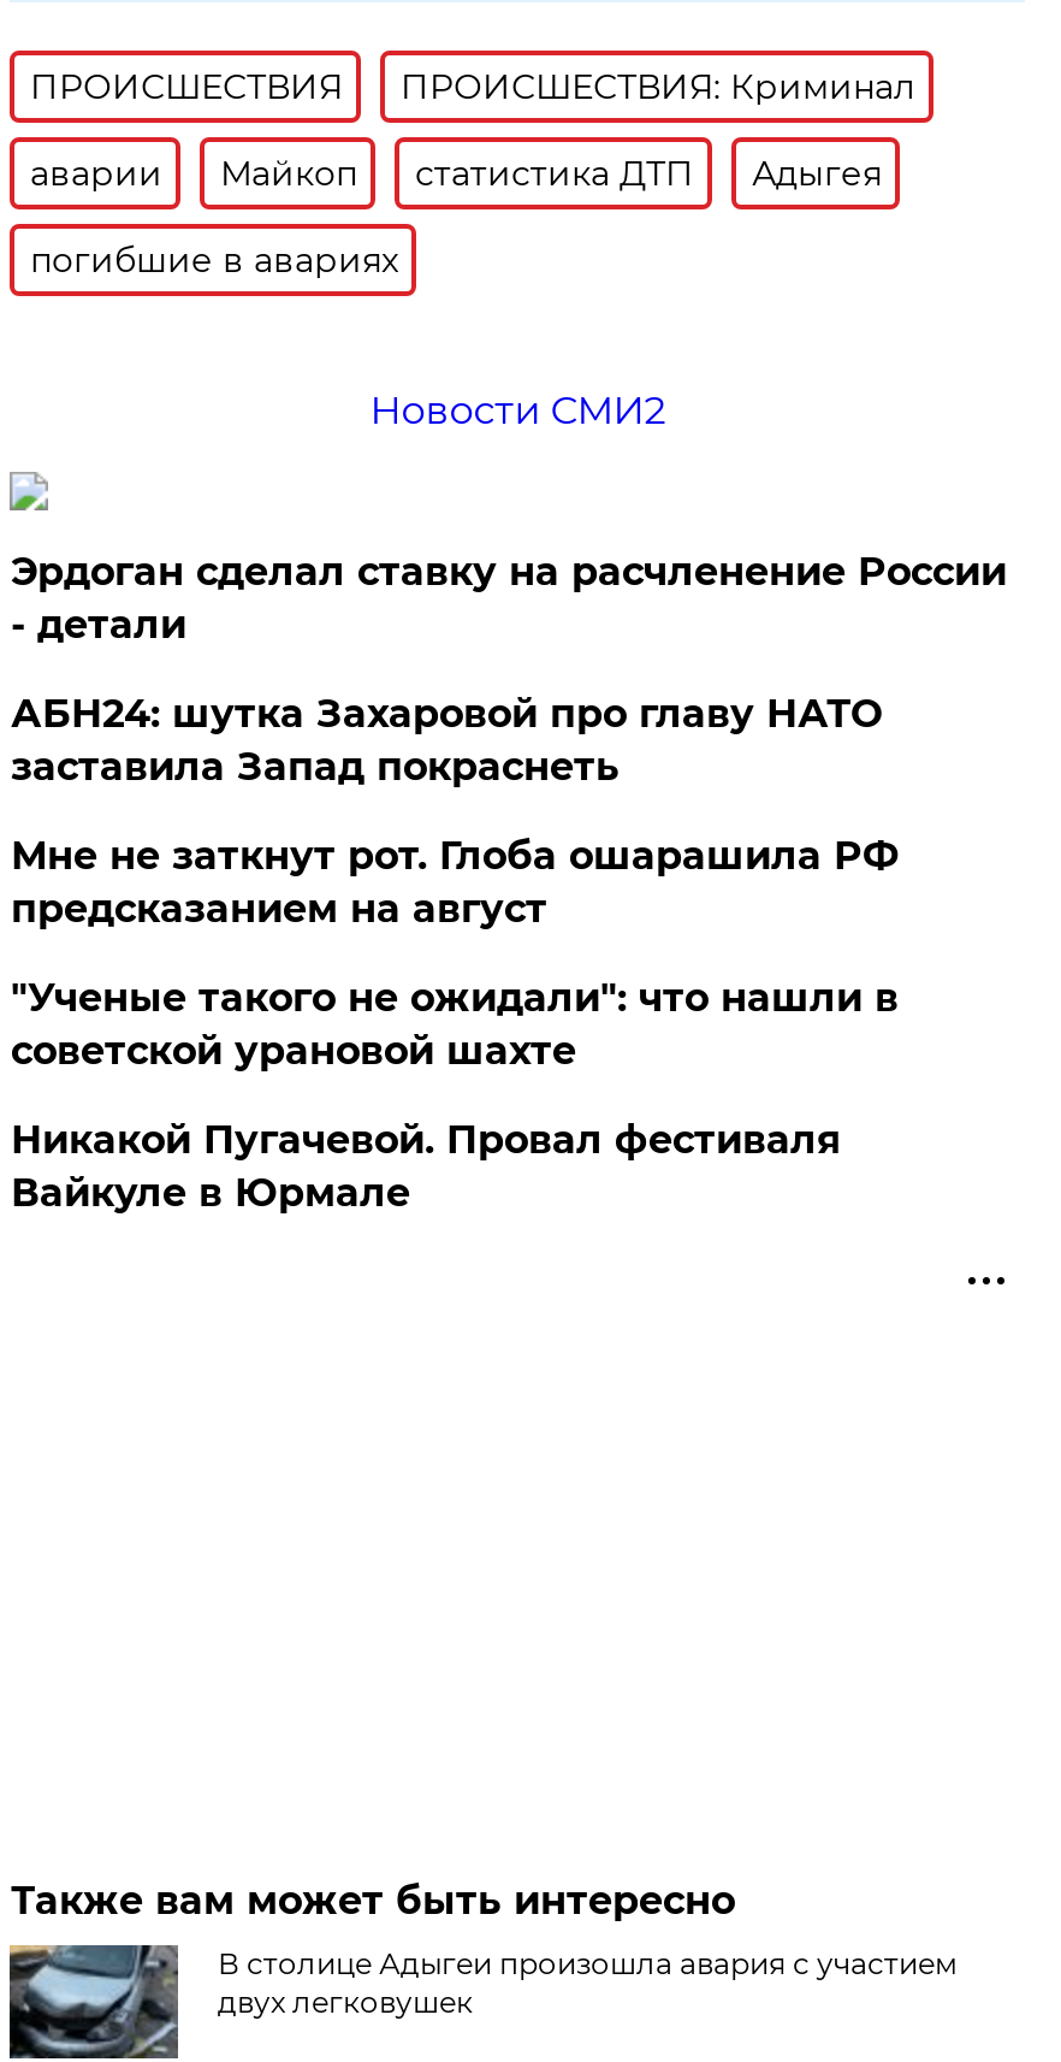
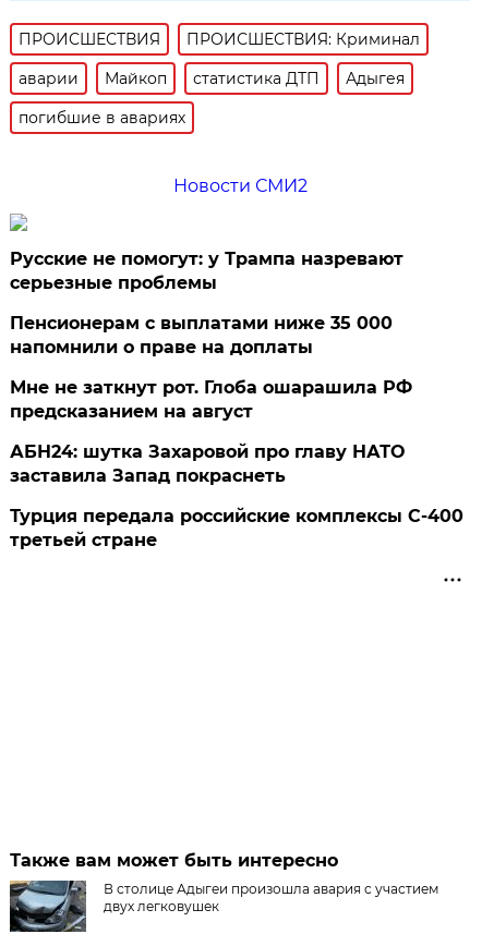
none -> [10,313,393,357] Пенсионерам с выплатами ниже 35 000 | напомнили о праве на доплаты
[11,549,1007,647] Эрдоган сделал ставку на расчленение России | - детали -> [10,248,404,293] Русские не помогут: у Трампа назревают | серьезные проблемы
moved [11,691,882,789] -> [10,441,405,486]: АБН24: шутка Захаровой про главу НАТО | заставила Запад покраснеть
[11,975,898,1073] "Ученые такого не ожидали": что нашли в | советской урановой шахте -> none
[11,1117,841,1216] Никакой Пугачевой. Провал фестиваля | Вайкуле в Юрмале -> [10,506,464,550] Турция передала российские комплексы С-400 | третьей стране

